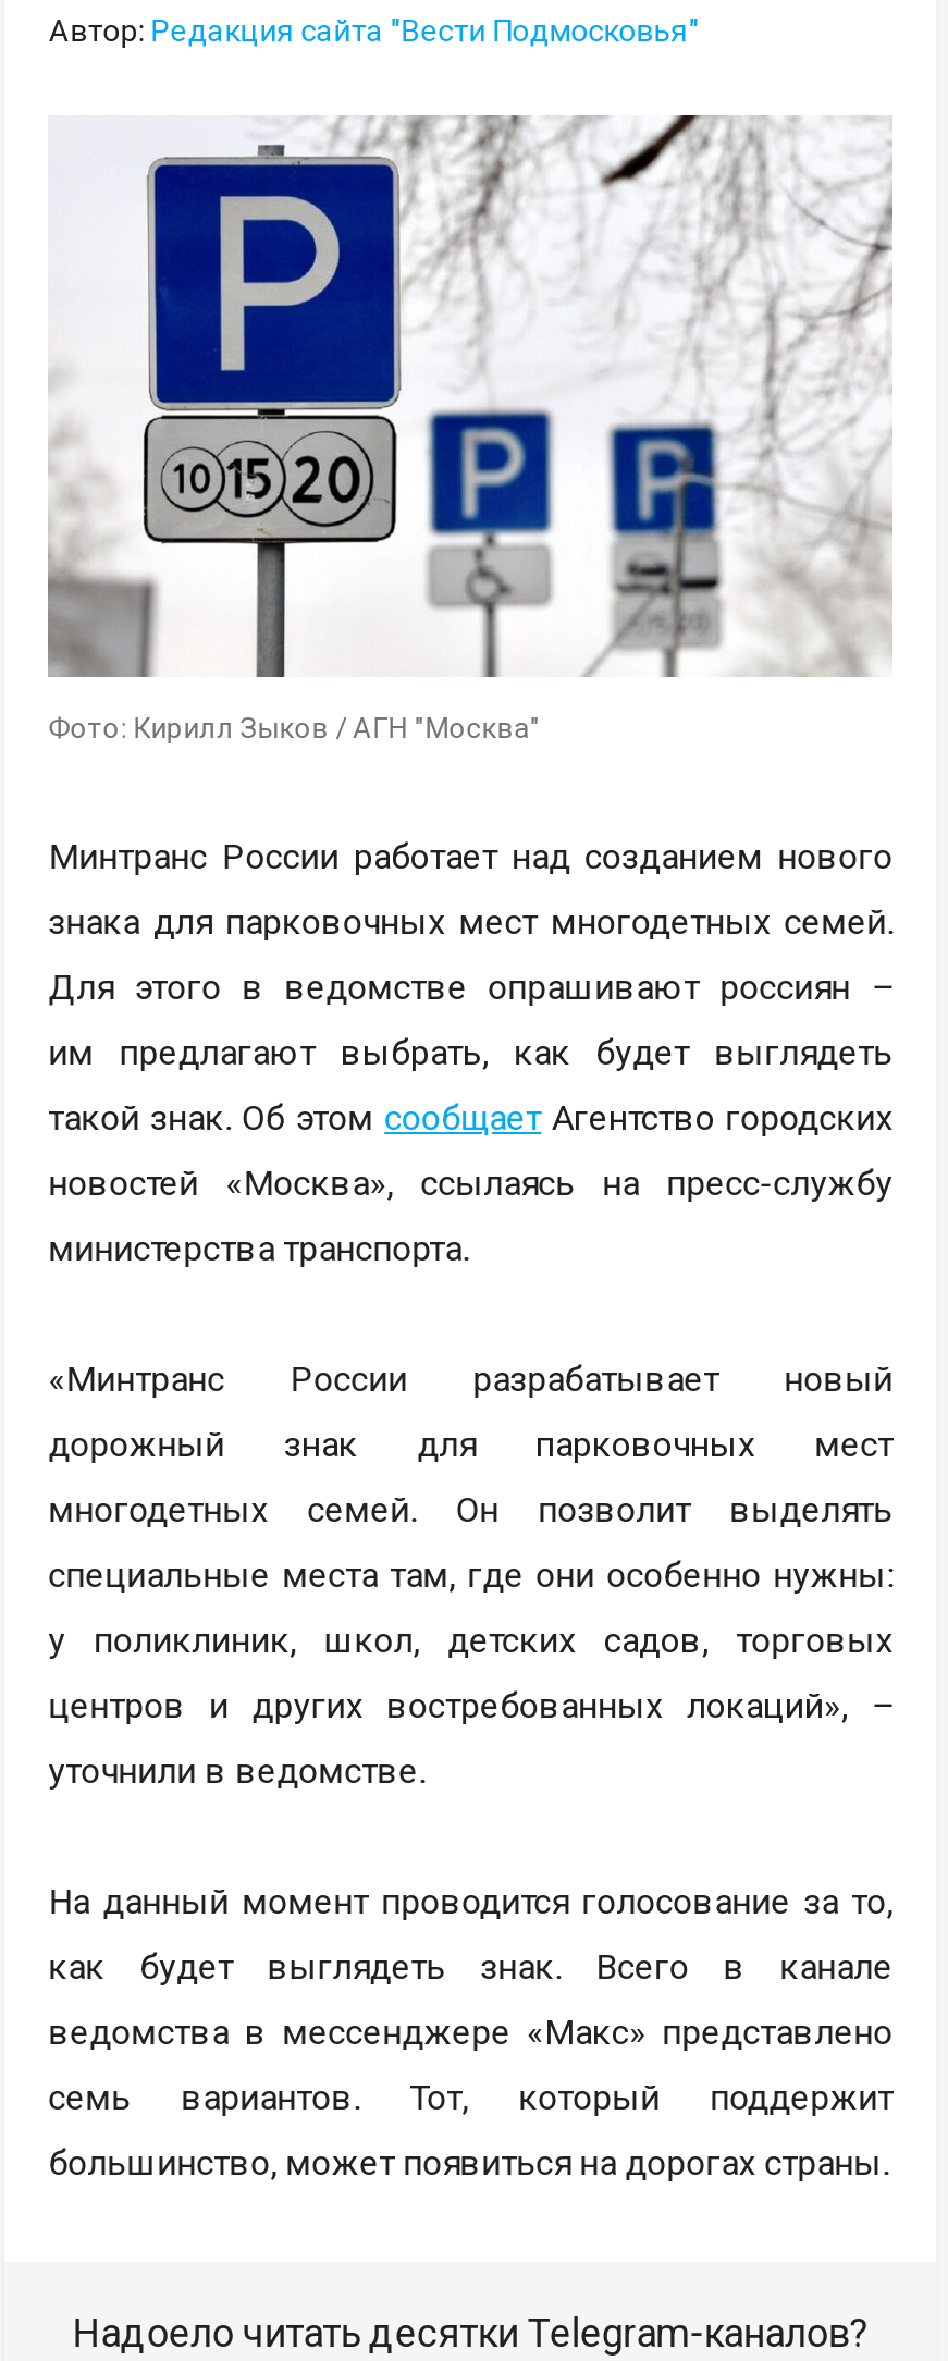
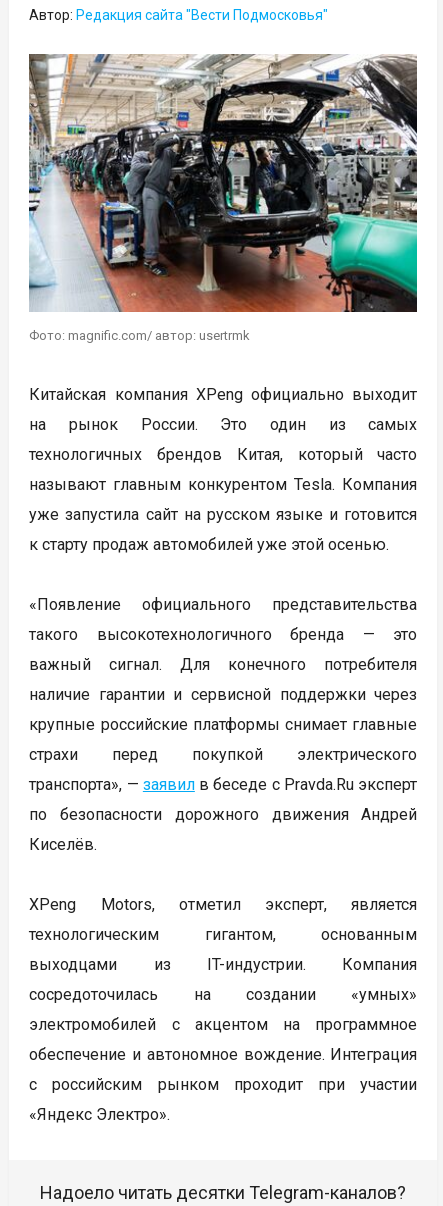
[48,114,892,558] [image] -> [28,53,418,313] [image]
[49,711,893,2183] Фото: Кирилл Зыков / АГН "Москва" | Минтранс России работает над созданием нового | знака для парковочных мест многодетных семей. | Для этого в ведомстве опрашивают россиян – | им предлагают выбрать, как будет выглядеть | такой знак. Об этом сообщает Агентство городских | новостей «Москва», ссылаясь на пресс-службу | министерства транспорта. | «Минтранс России разрабатывает новый | дорожный знак для парковочных мест | многодетных семей. Он позволит выделять | специальные места там, где они особенно нужны: | у поликлиник, школ, детских садов, торговых | центров и других востребованных локаций», – | уточнили в ведомстве. | На данный момент проводится голосование за то, | как будет выглядеть знак. Всего в канале | ведомства в мессенджере «Макс» представлено | семь вариантов. Тот, который поддержит | большинство, может появиться на дорогах страны. -> [29,328,417,1124] Фото: magnific.com/ автор: usertrmk | Китайская компания XPeng официально выходит | на рынок России. Это один из самых | технологичных брендов Китая, который часто | называют главным конкурентом Tesla. Компания | уже запустила сайт на русском языке и готовится | к старту продаж автомобилей уже этой осенью. | «Появление официального представительства | такого высокотехнологичного бренда — это | важный сигнал. Для конечного потребителя | наличие гарантии и сервисной поддержки через | крупные российские платформы снимает главные | страхи перед покупкой электрического | транспорта», — заявил в беседе с Pravda.Ru эксперт | по безопасности дорожного движения Андрей | Киселёв. | XPeng Motors, отметил эксперт, является | технологическим гигантом, основанным | выходцами из IT-индустрии. Компания | сосредоточилась на создании «умных» | электромобилей с акцентом на программное | обеспечение и автономное вождение. Интеграция | с российским рынком проходит при участии | «Яндекс Электро».

